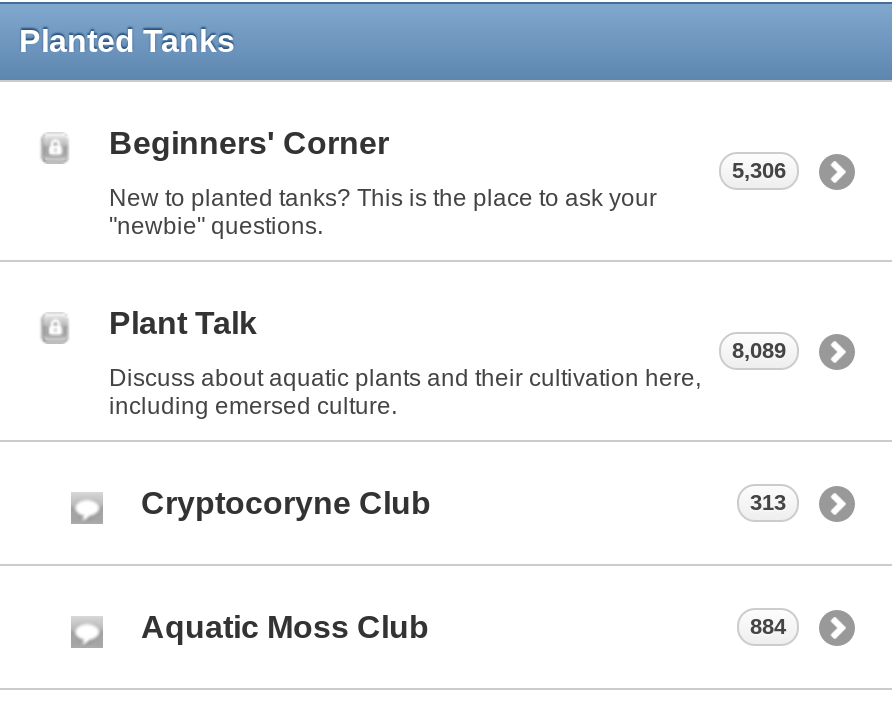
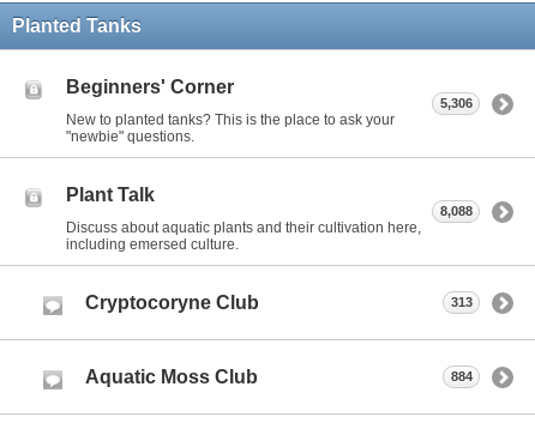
[732,339,786,363] 8,089 -> [440,204,472,219] 8,088

